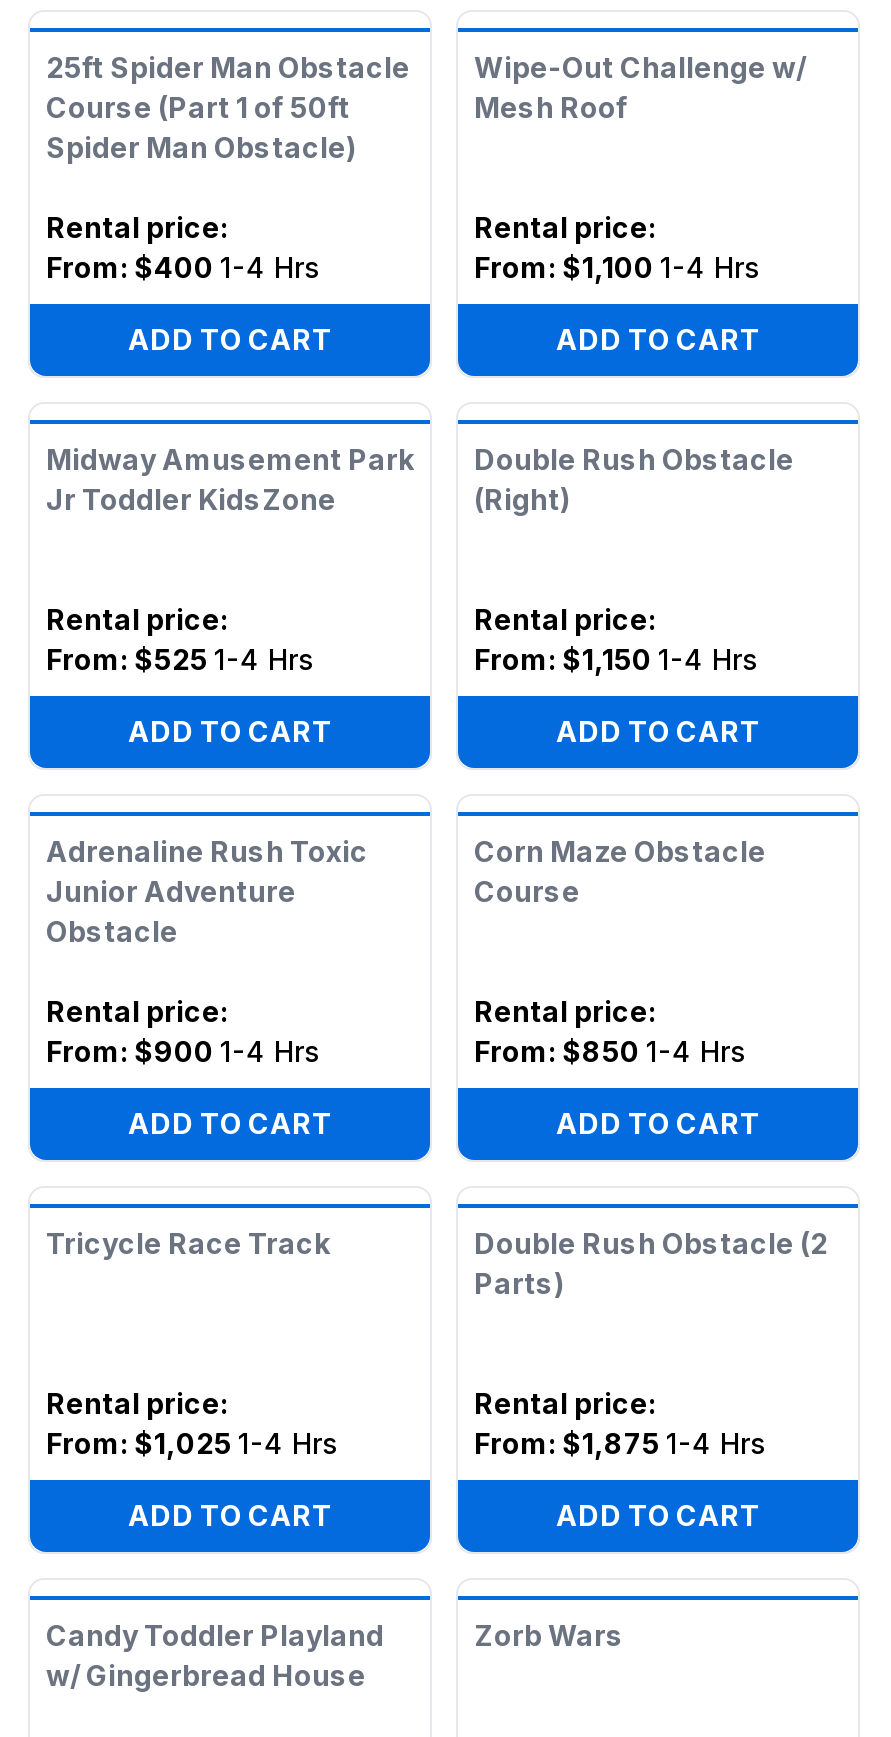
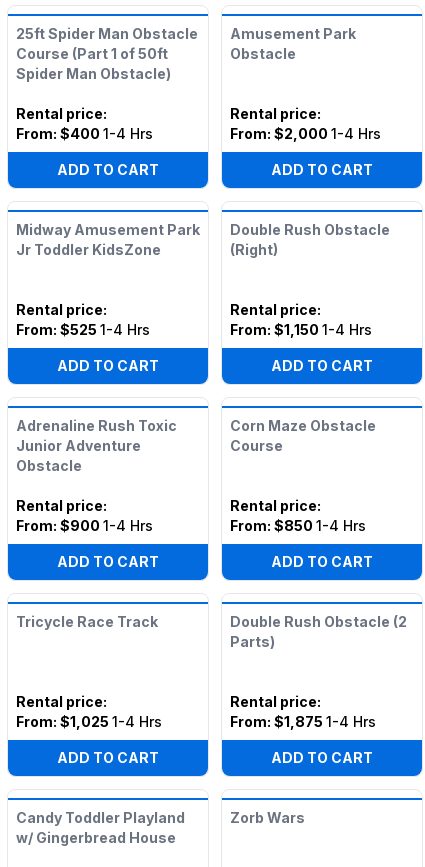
[474,50,806,124] Wipe-Out Challenge w/ | Mesh Roof -> [230,25,356,62] Amusement Park | Obstacle
[474,250,760,284] From: $1,100 1-4 Hrs -> [230,125,381,142] From: $2,000 1-4 Hrs

